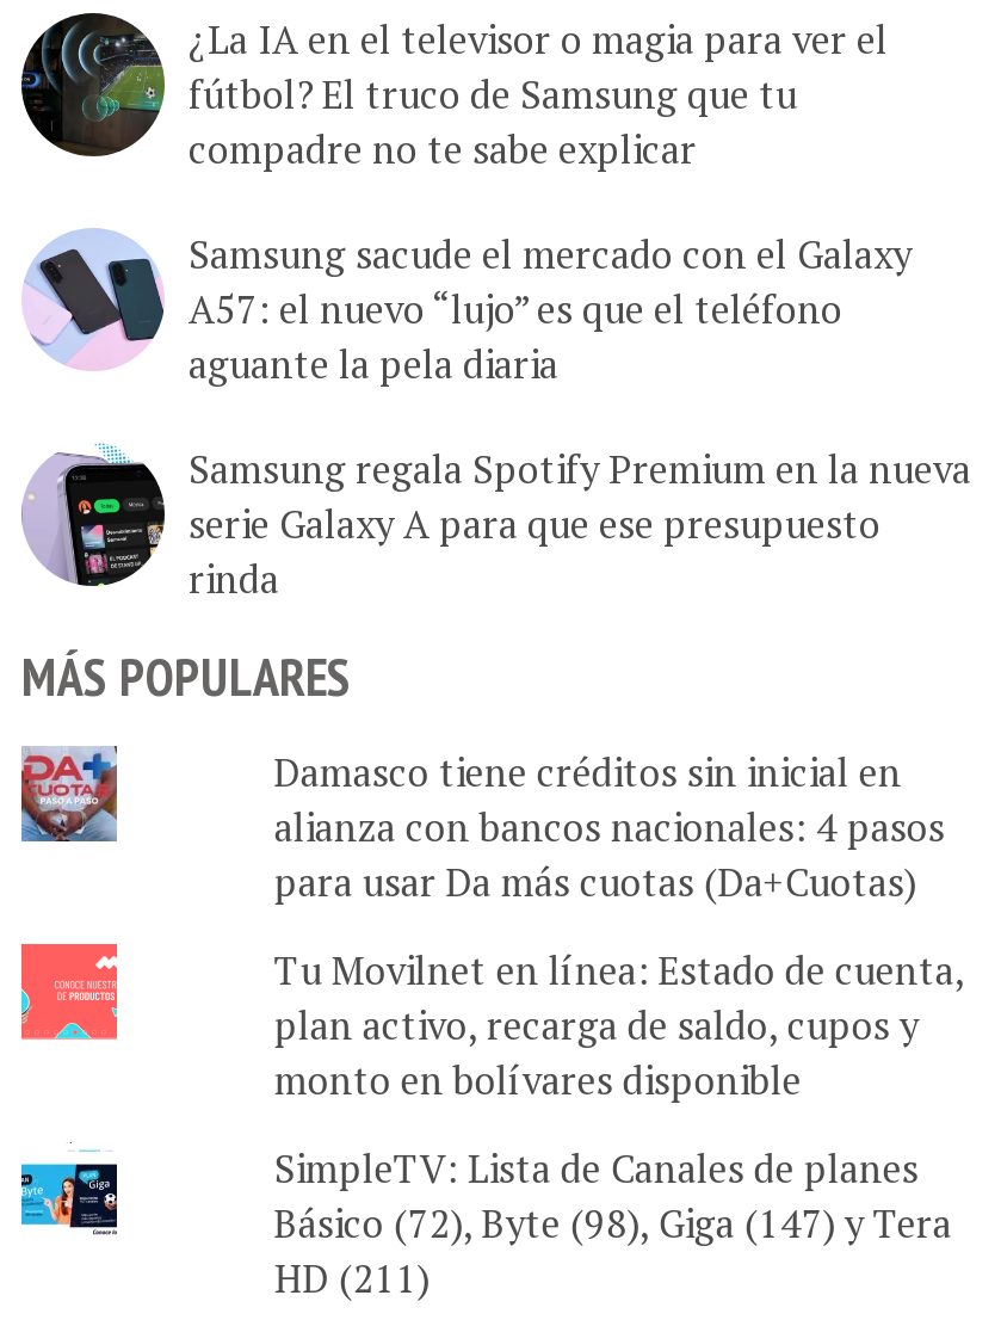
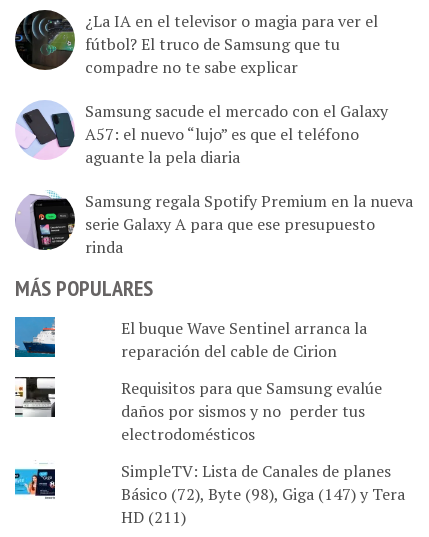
[19,746,119,844] [image] -> [14,317,56,358] [image]
[274,745,945,908] Damasco tiene créditos sin inicial en | alianza con bancos nacionales: 4 pasos | para usar Da más cuotas (Da+Cuotas) -> [121,317,367,362] El buque Wave Sentinel arranca la | reparación del cable de Cirion
[19,942,119,1040] [image] -> [14,376,56,418] [image]
[274,943,964,1106] Tu Movilnet en línea: Estado de cuenta, | plan activo, recarga de saldo, cupos y | monto en bolívares disponible -> [121,377,382,445] Requisitos para que Samsung evalúe | daños por sismos y no perder tus | electrodomésticos

